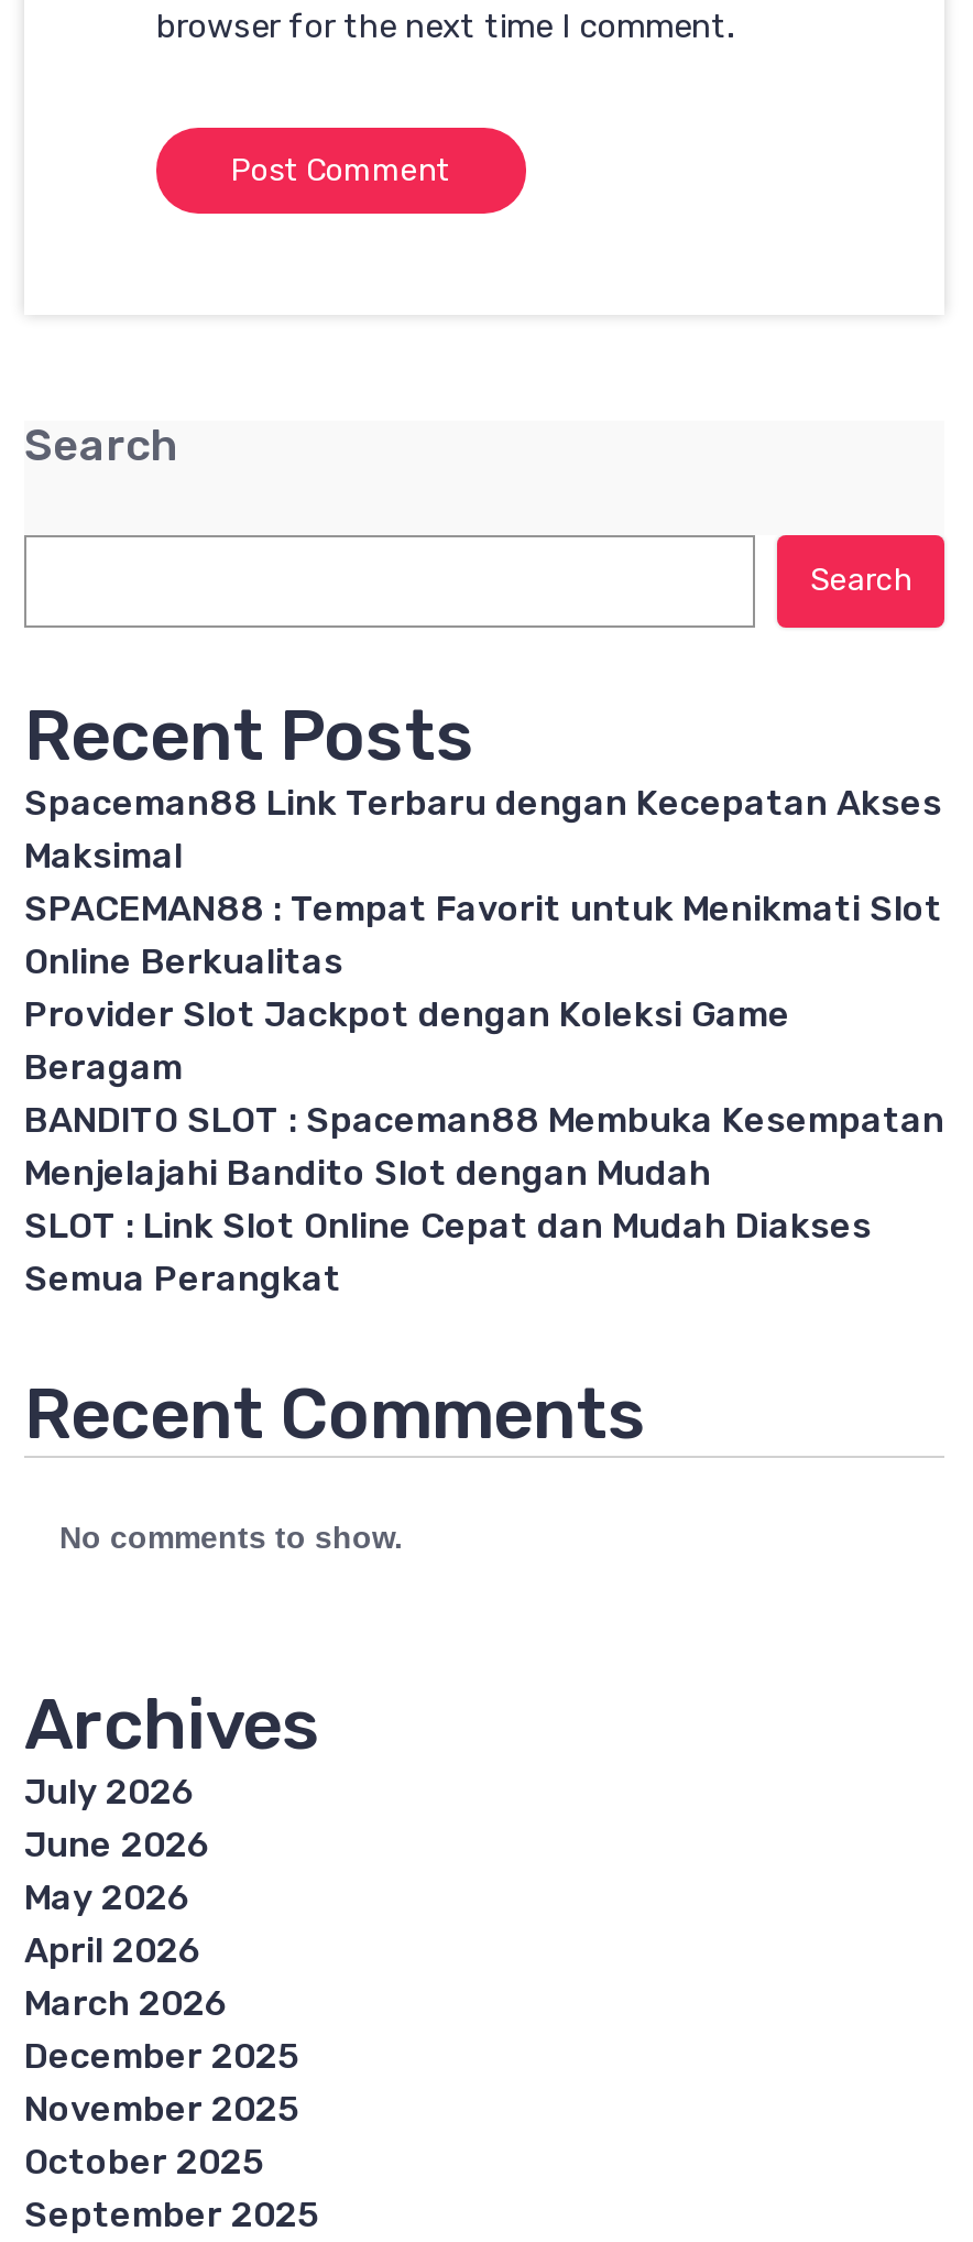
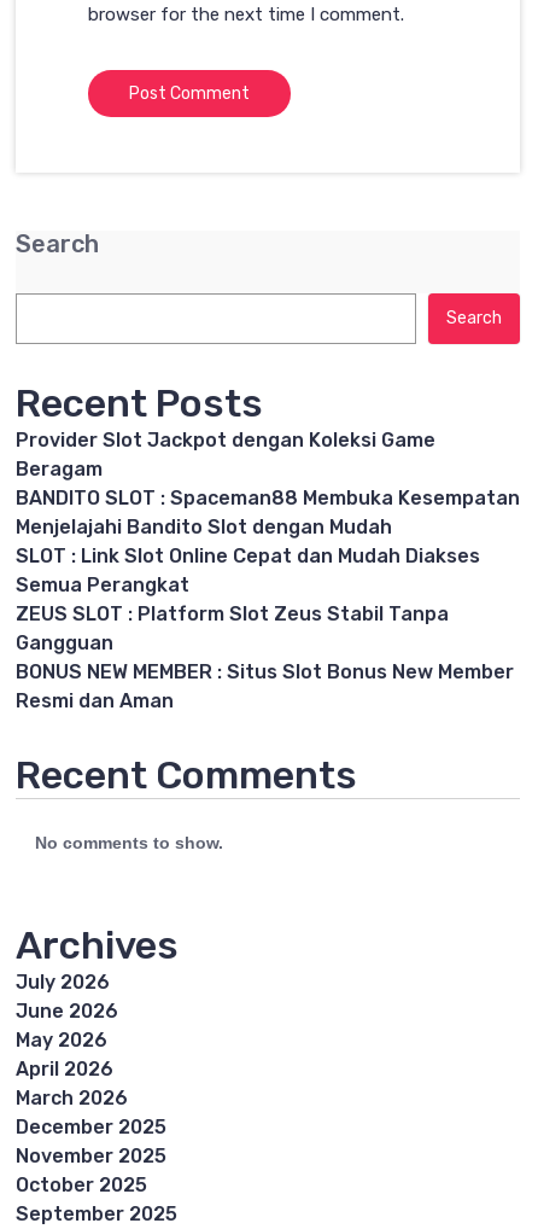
[24,782,942,982] Spaceman88 Link Terbaru dengan Kecepatan Akses | Maksimal | SPACEMAN88 : Tempat Favorit untuk Menikmati Slot | Online Berkualitas -> none
moved [24,993,944,1300] -> [16,429,520,597]: Provider Slot Jackpot dengan Koleksi Game | Beragam | BANDITO SLOT : Spaceman88 Membuka Kesempatan | Menjelajahi Bandito Slot dengan Mudah | SLOT : Link Slot Online Cepat dan Mudah Diakses | Semua Perangkat
none -> [16,603,514,712] ZEUS SLOT : Platform Slot Zeus Stabil Tanpa | Gangguan | BONUS NEW MEMBER : Situs Slot Bonus New Member | Resmi dan Aman

